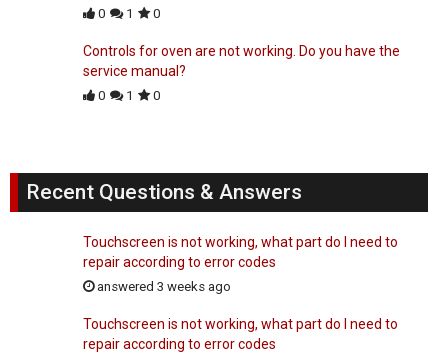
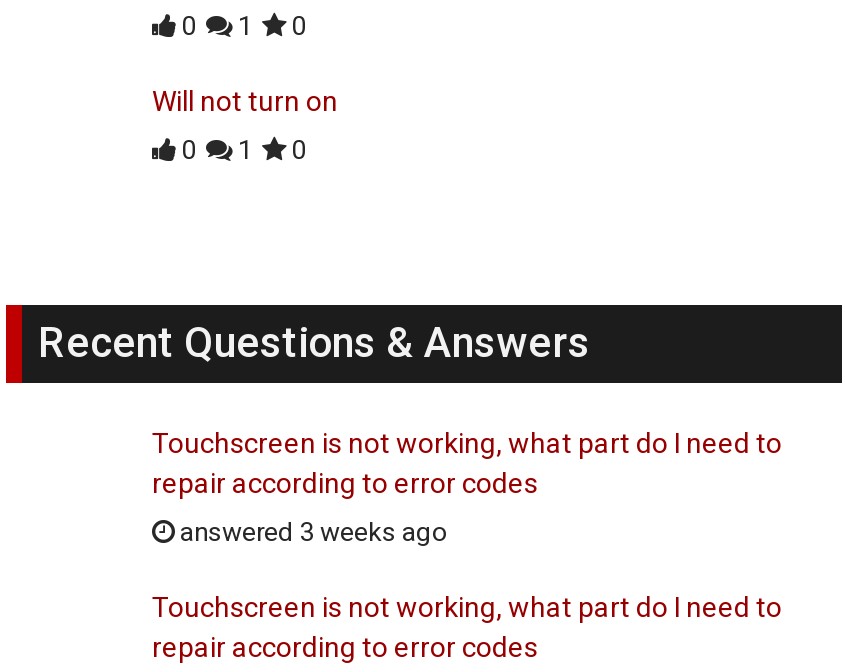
[83,43,400,79] Controls for oven are not working. Do you have the | service manual? -> [152,84,338,116] Will not turn on

